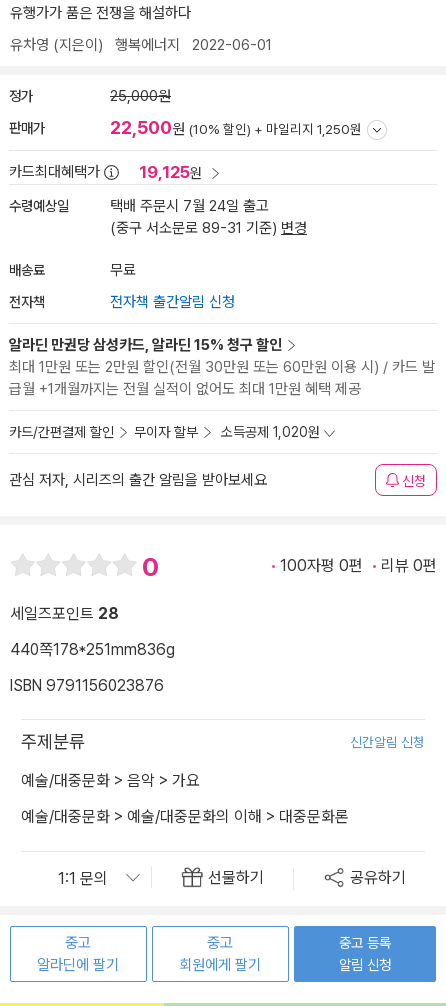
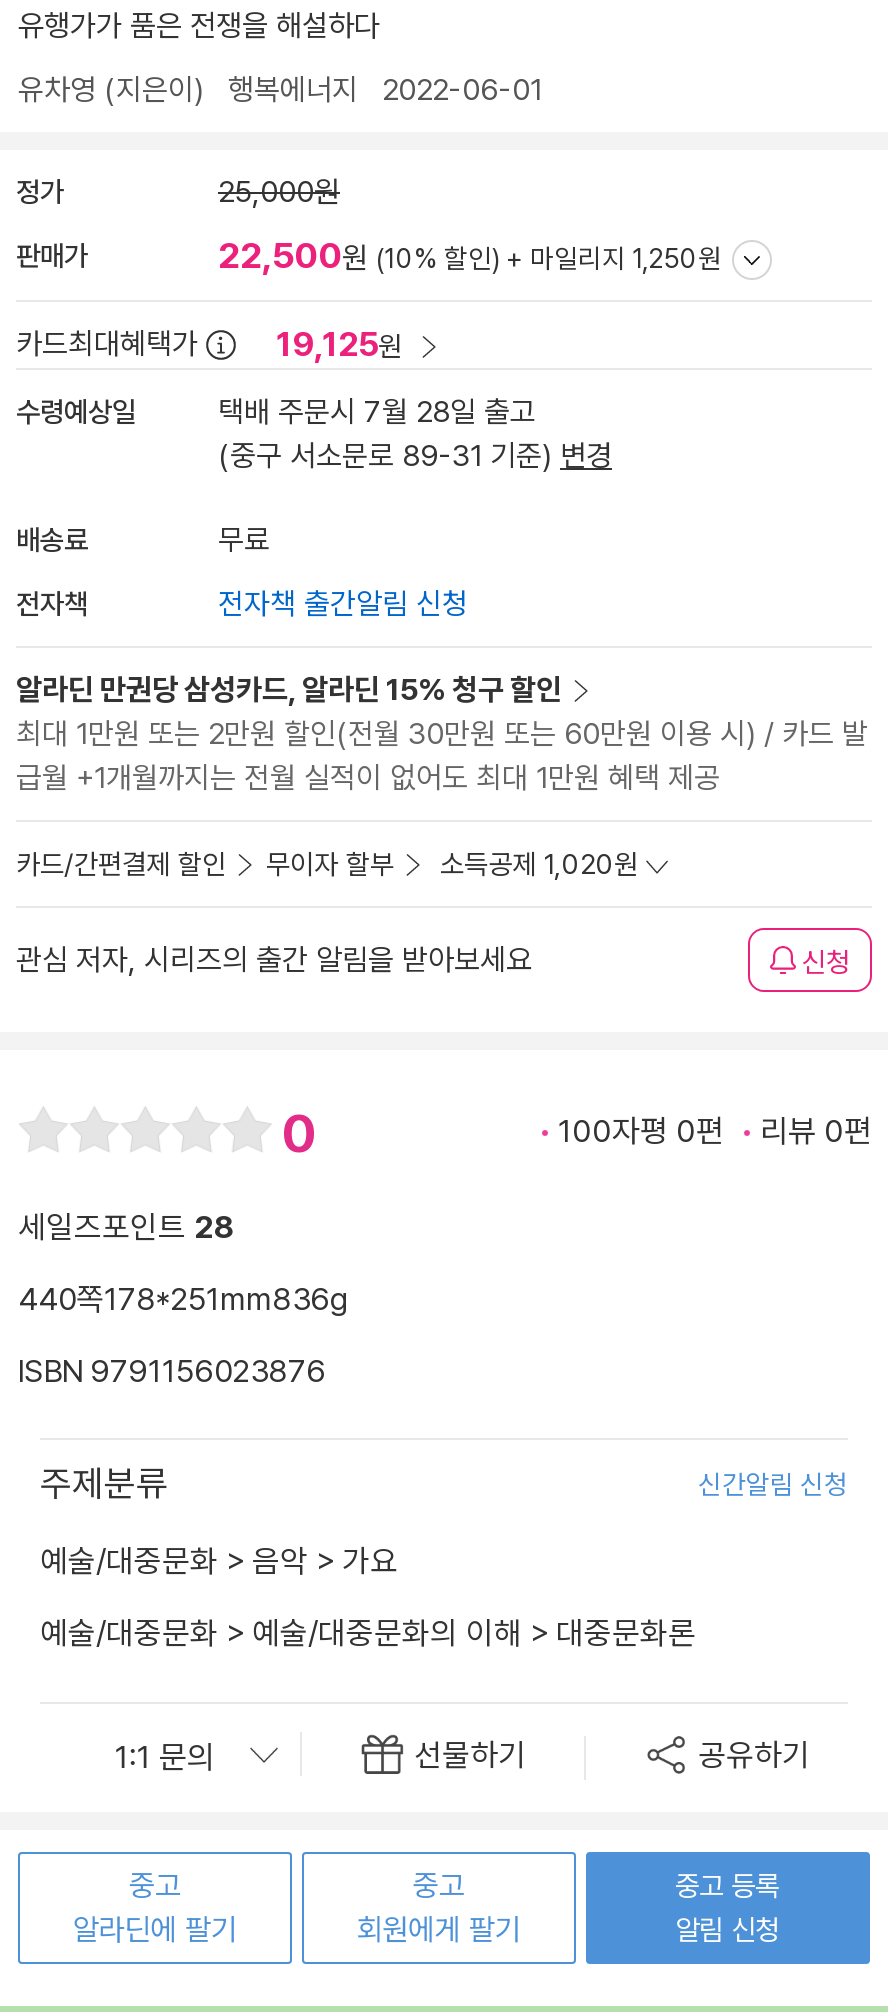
[110,197,269,215] 택배 주문시 7월 24일 출고 -> [218,394,536,430] 택배 주문시 7월 28일 출고

